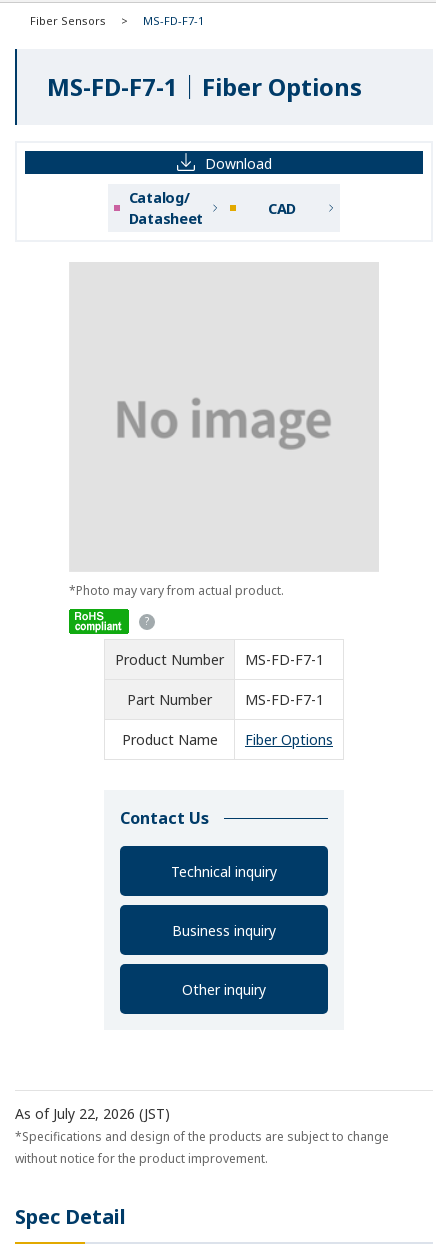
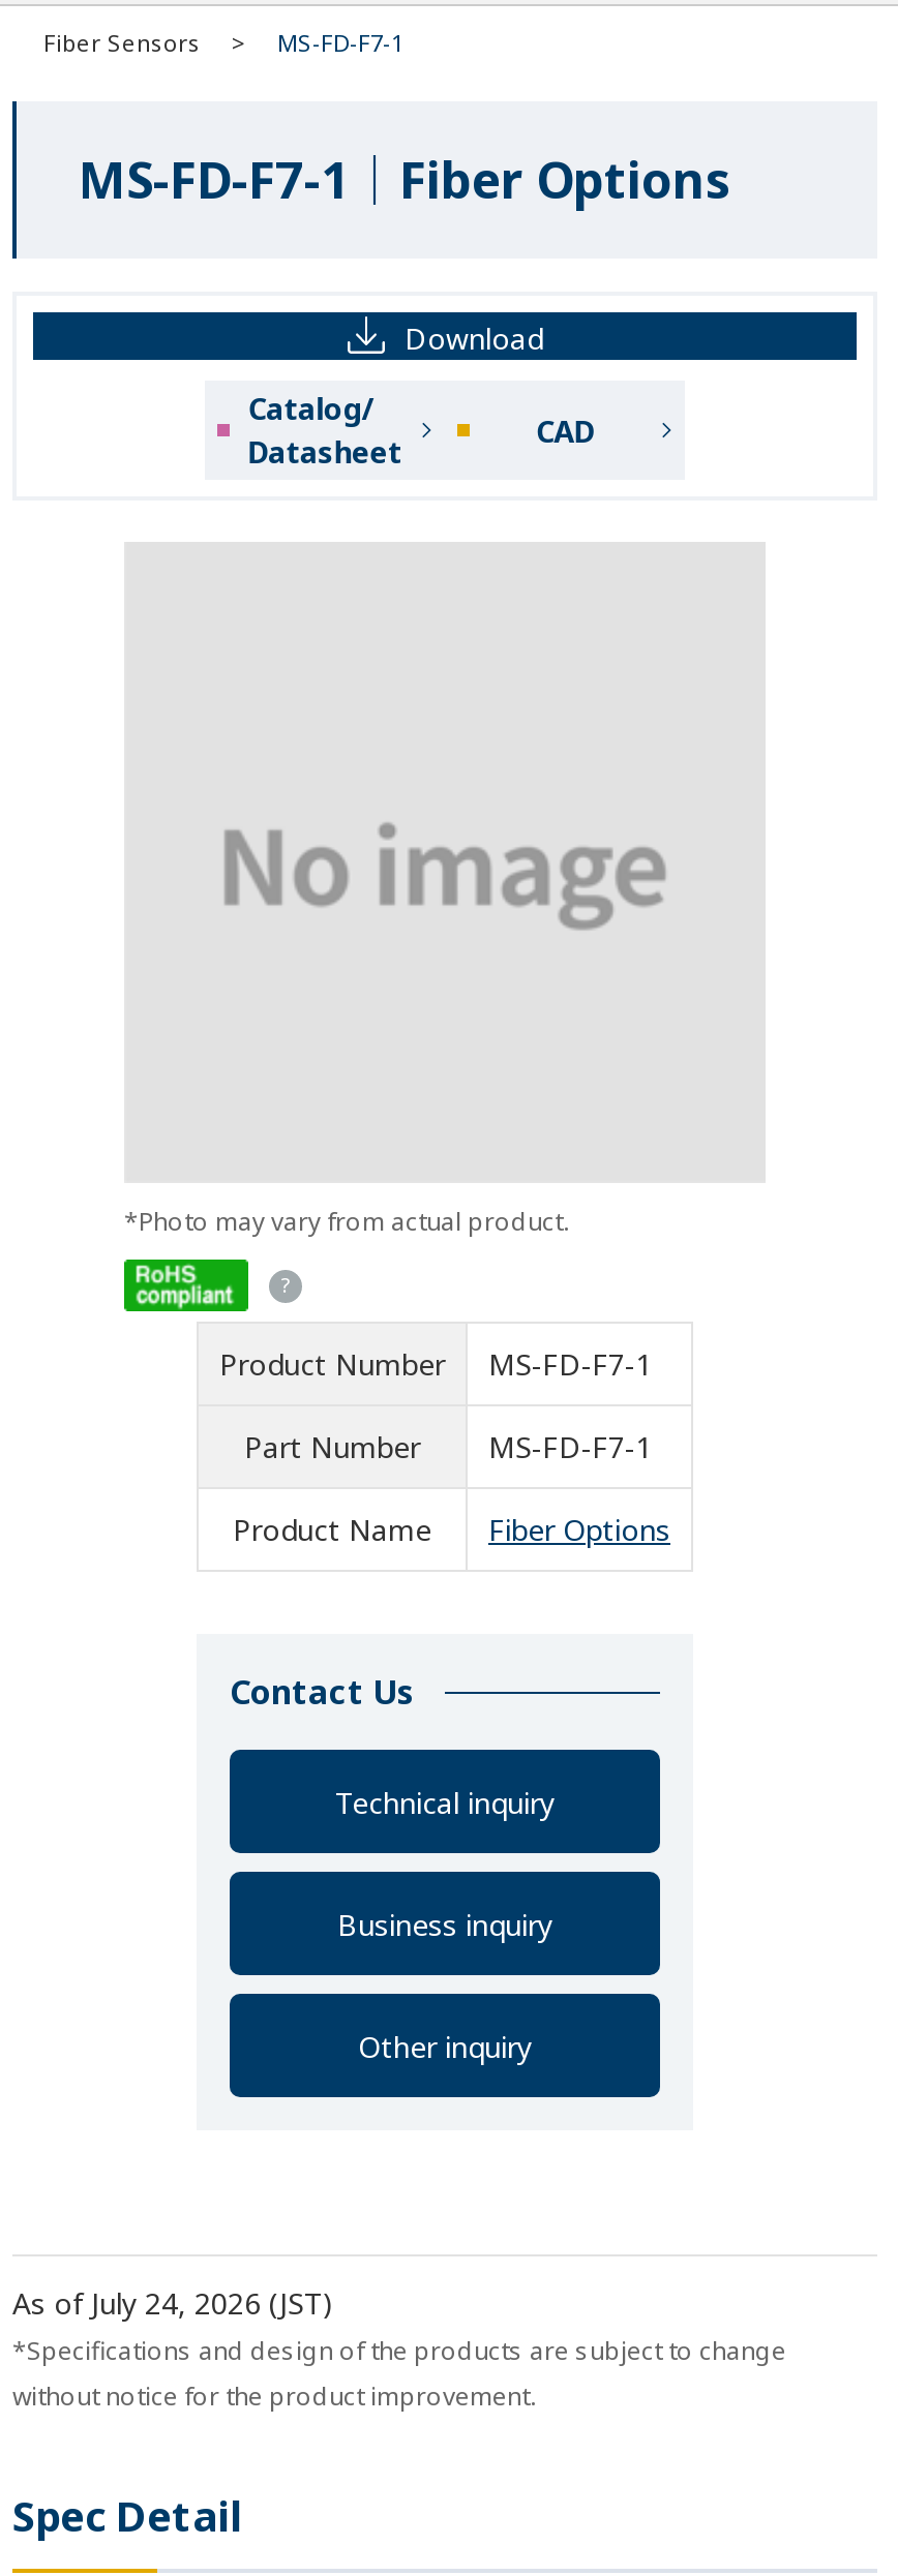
[15,1104,170,1123] As of July 22, 2026 (JST) -> [12,2284,333,2323] As of July 24, 2026 (JST)

